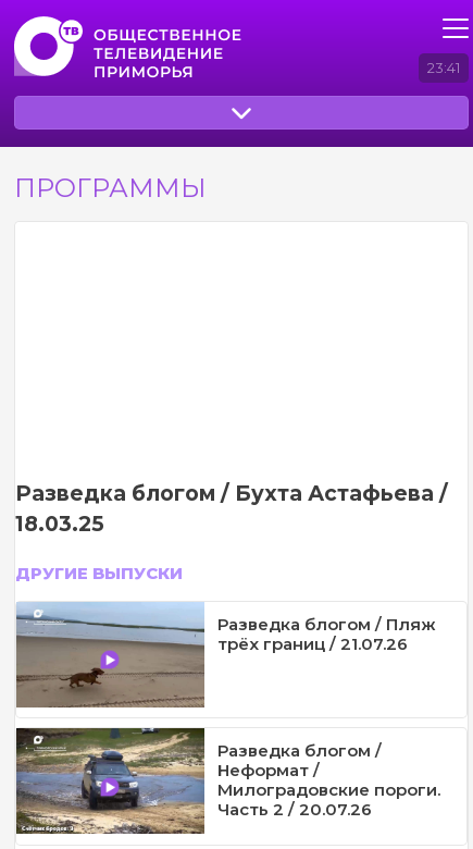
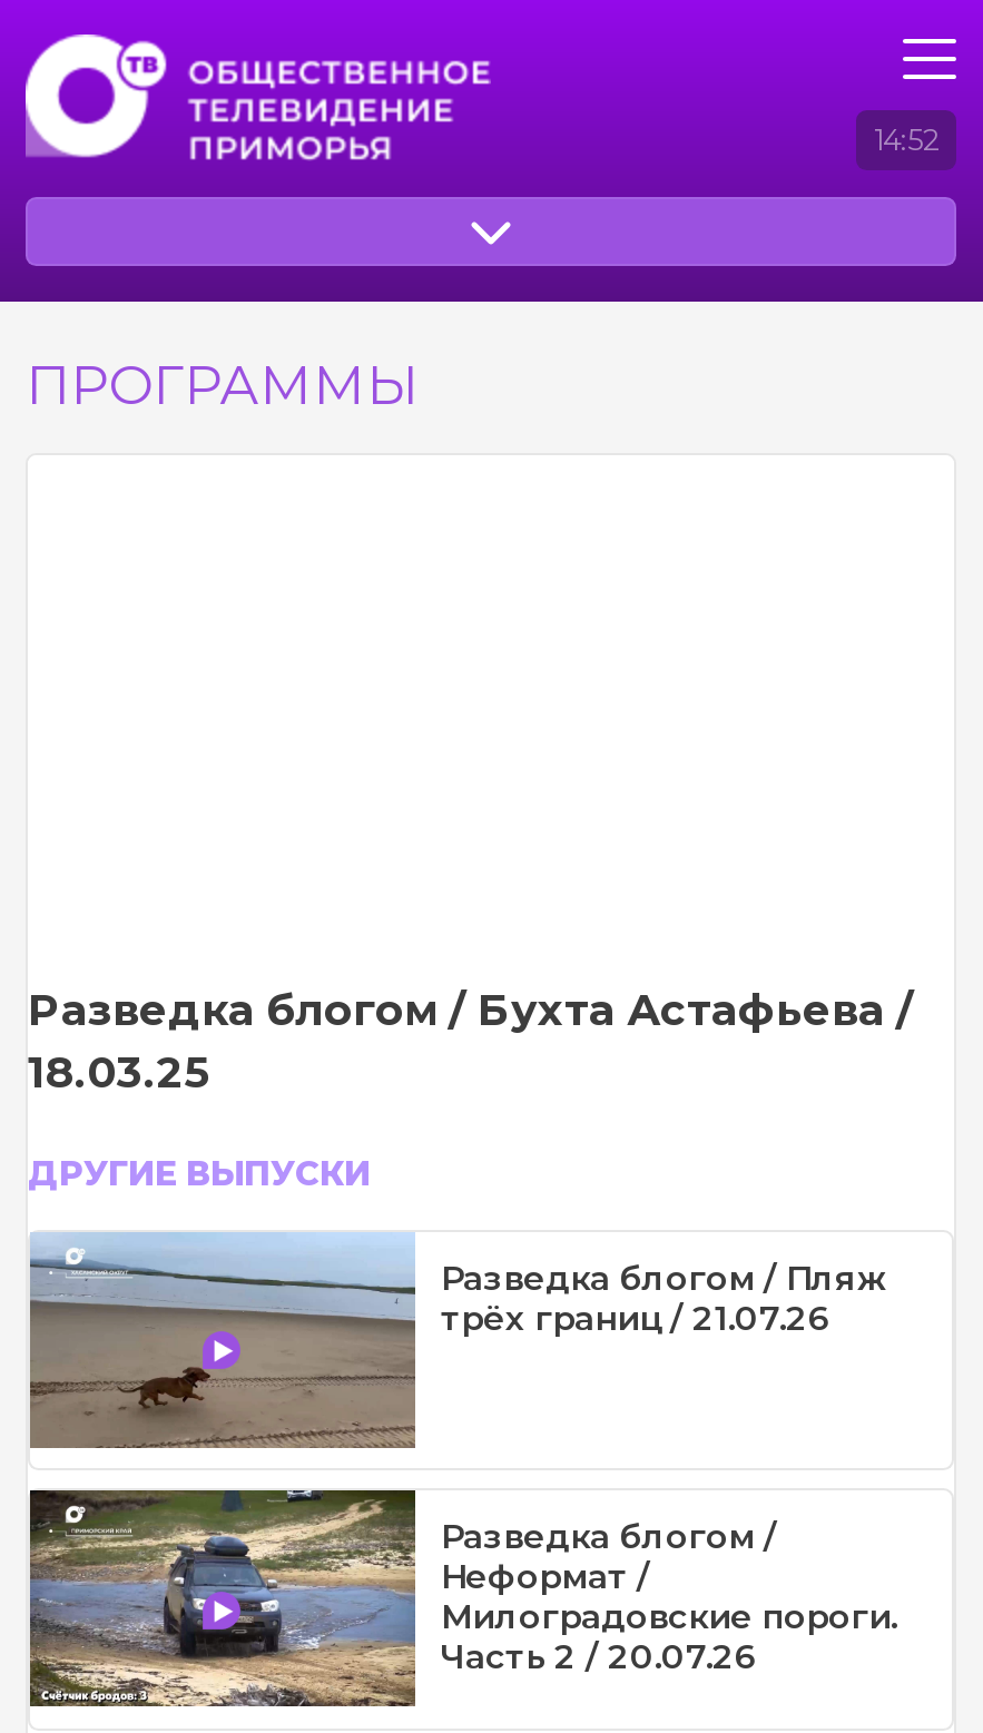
[427,60,460,76] 23:41 -> [874,124,938,157] 14:52

